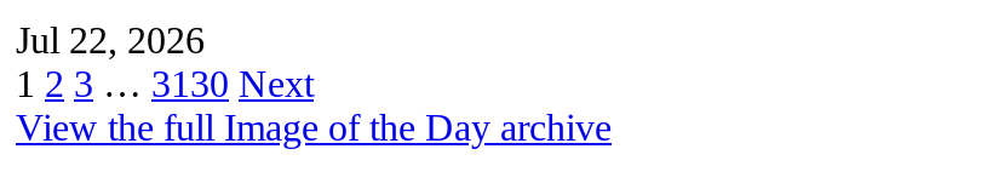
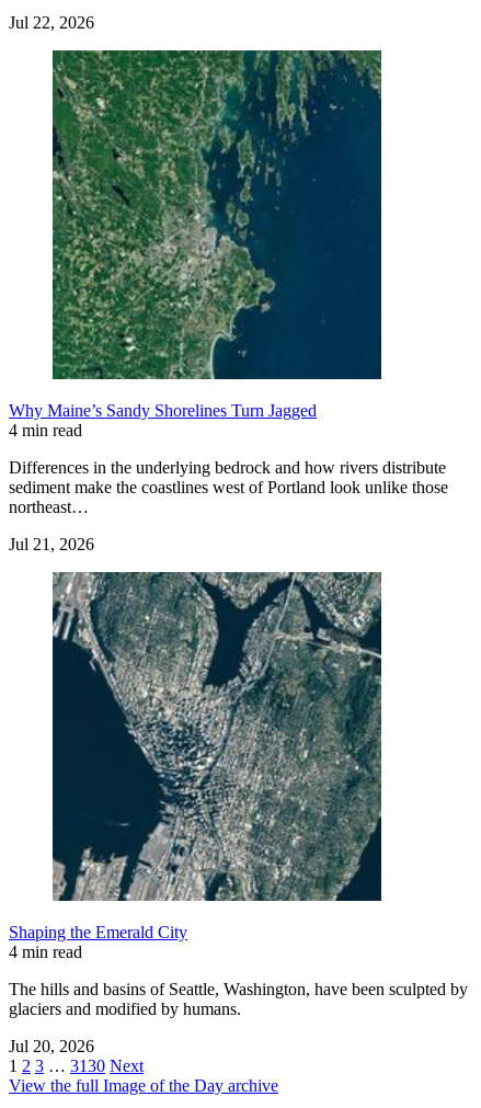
none -> [9,49,448,554] [image] | Why Maine’s Sandy Shorelines Turn Jagged | 4 min read | Differences in the underlying bedrock and how rivers distribute | sediment make the coastlines west of Portland look unlike those | northeast… | Jul 21, 2026
none -> [9,571,468,1056] [image] | Shaping the Emerald City | 4 min read | The hills and basins of Seattle, Washington, have been sculpted by | glaciers and modified by humans. | Jul 20, 2026

